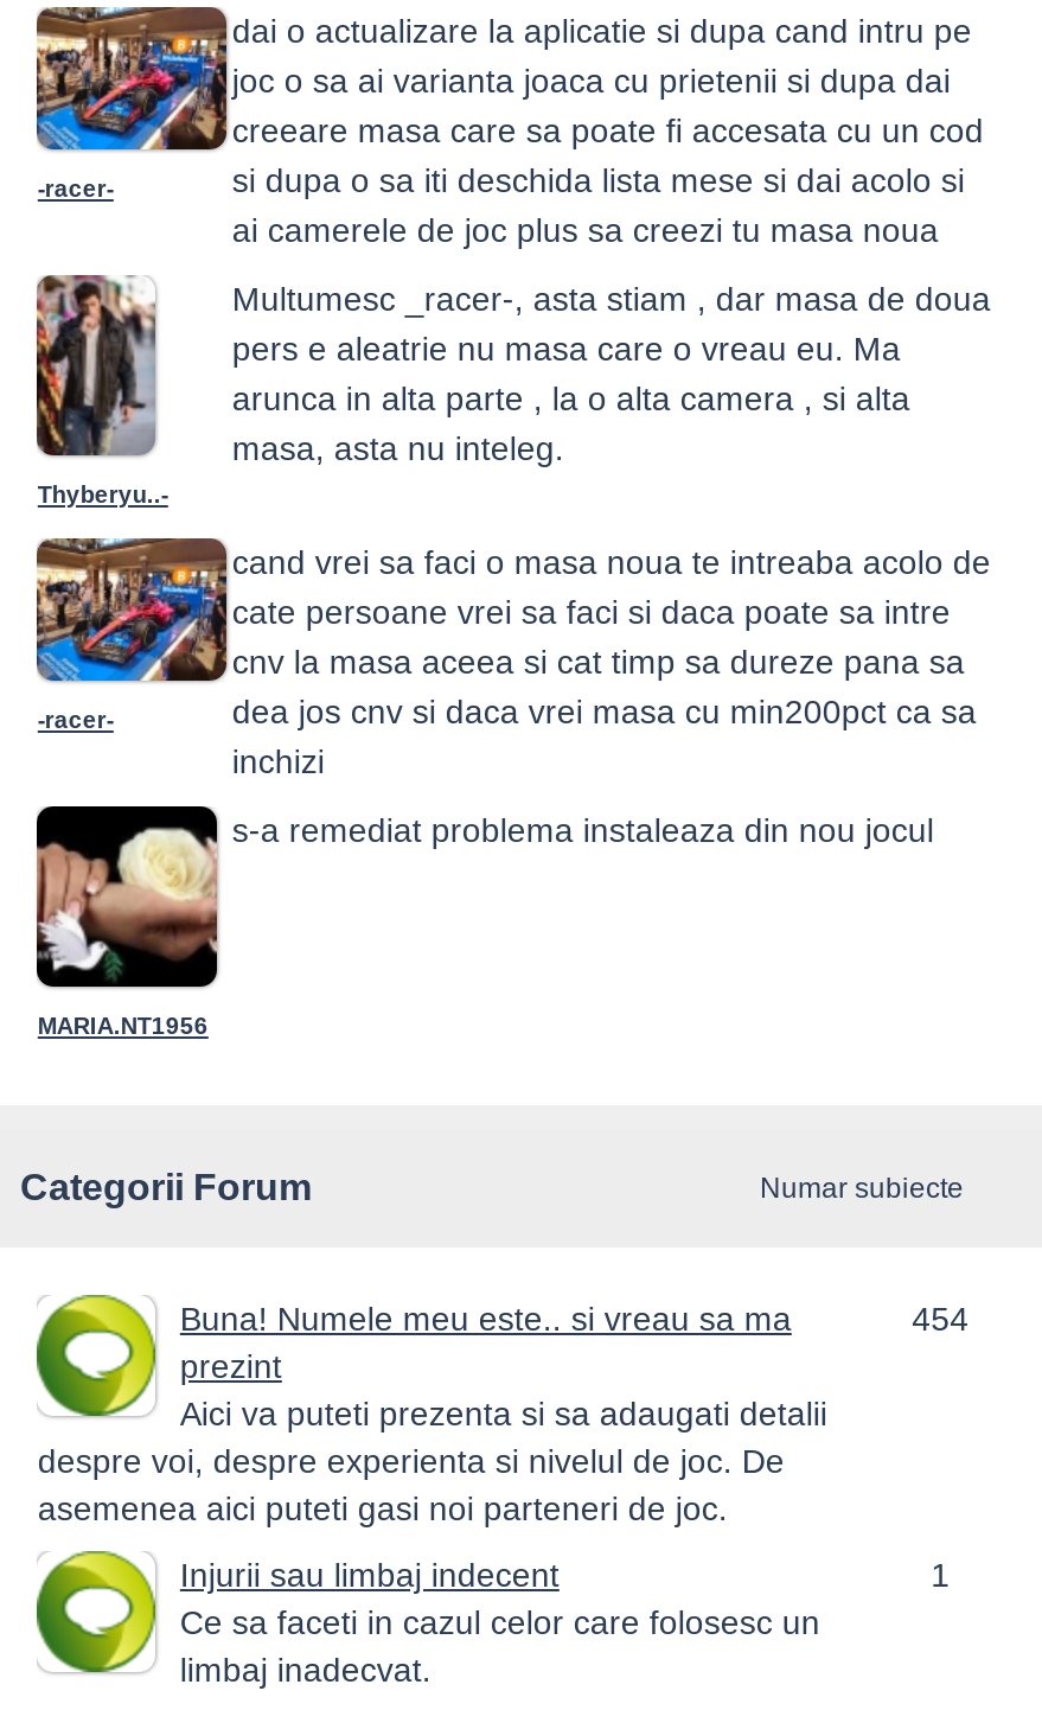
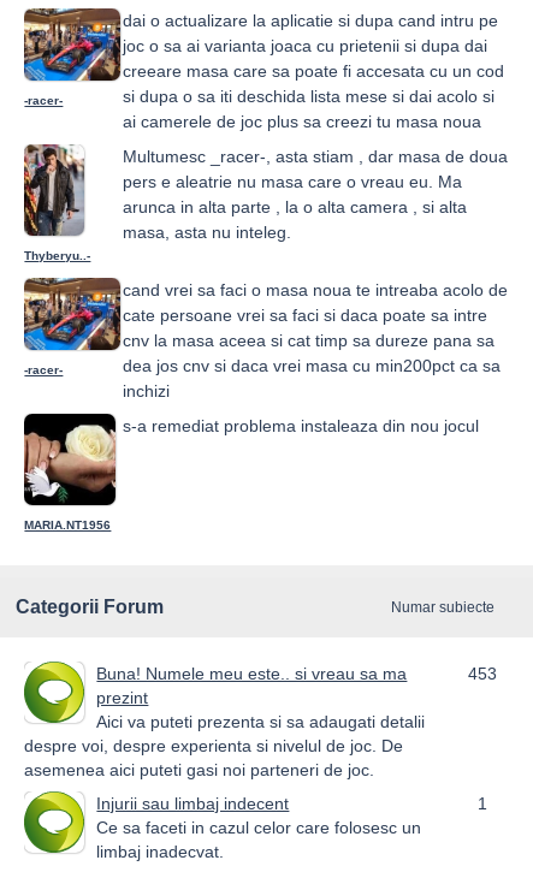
[912,1300,969,1338] 454 -> [468,664,497,683] 453

